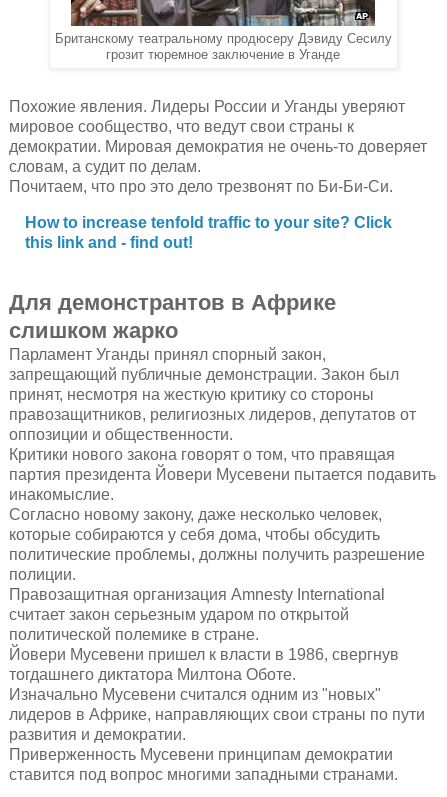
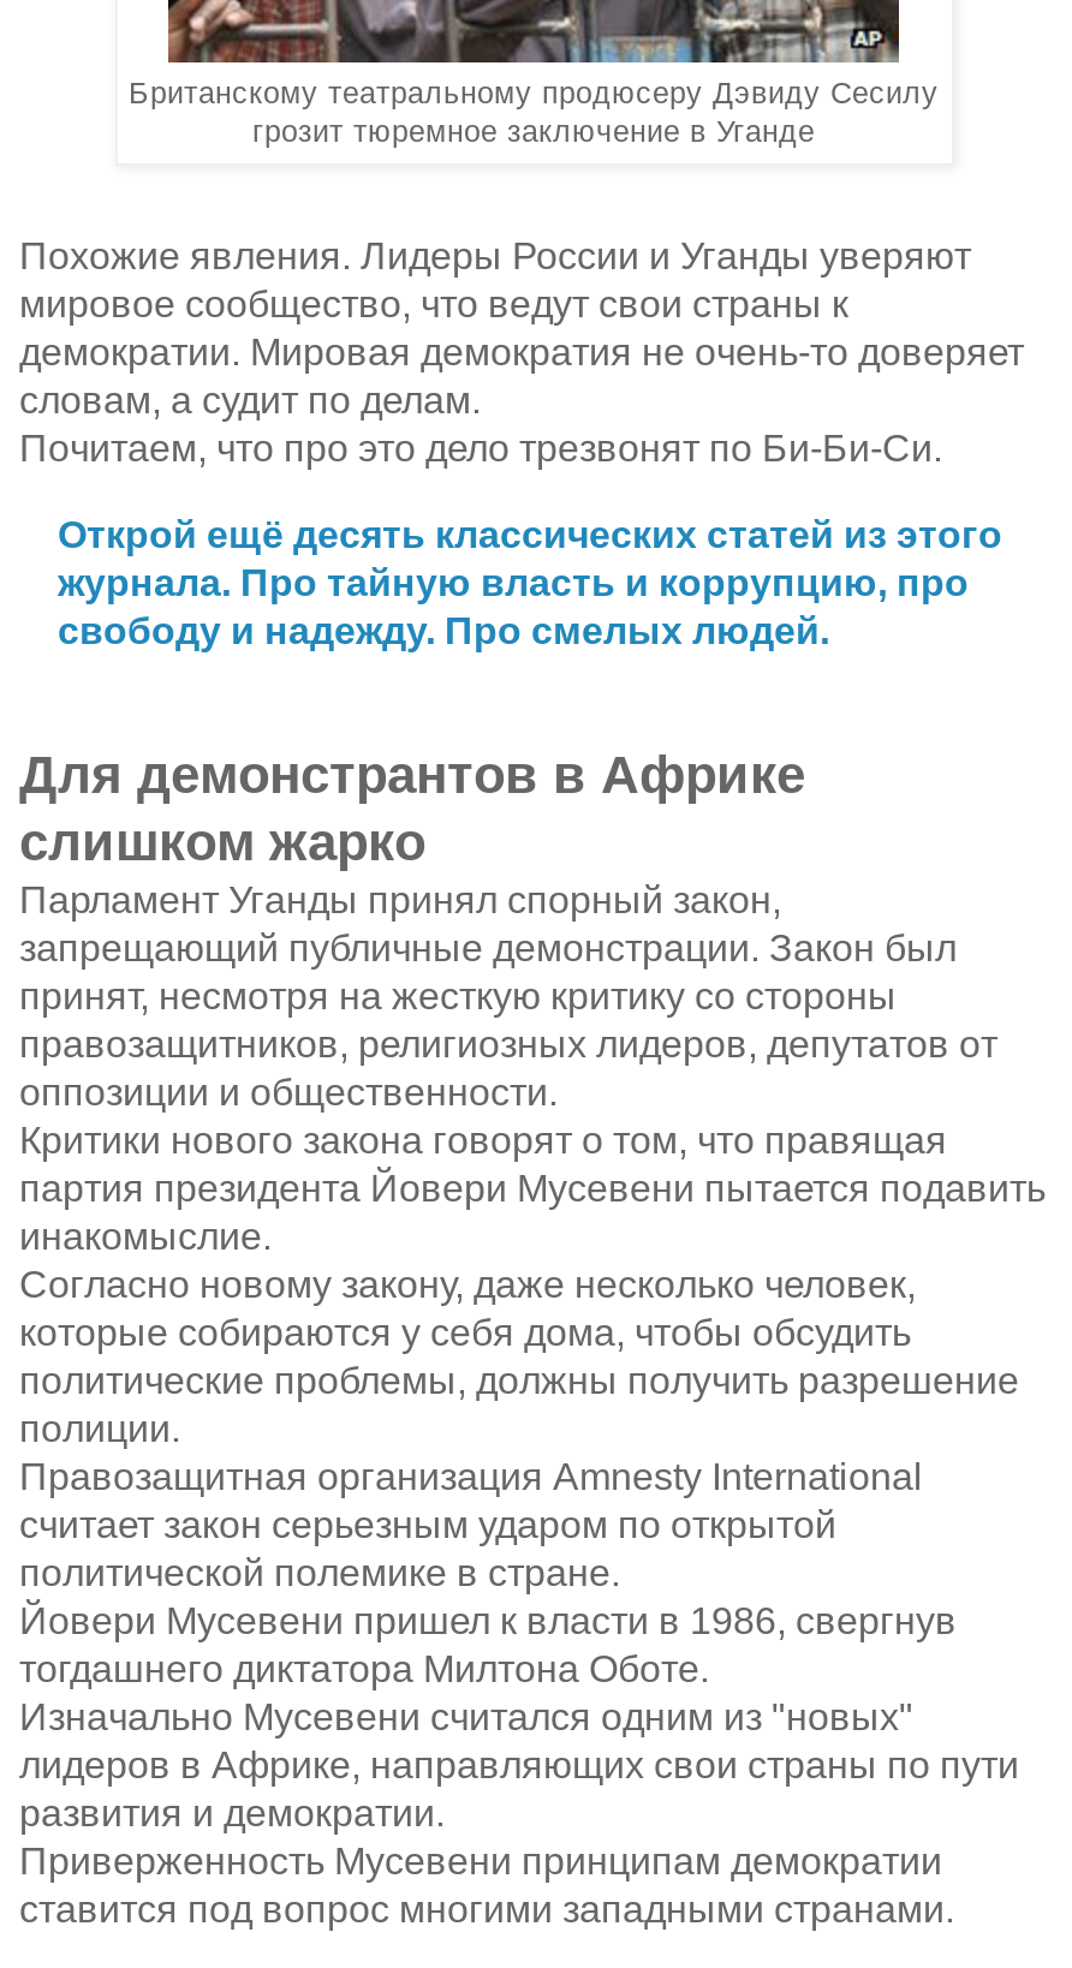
[25,214,392,251] How to increase tenfold traffic to your site? Click | this link and - find out! -> [58,513,1002,650] Открой ещё десять классических статей из этого | журнала. Про тайную власть и коррупцию, про | свободу и надежду. Про смелых людей.

